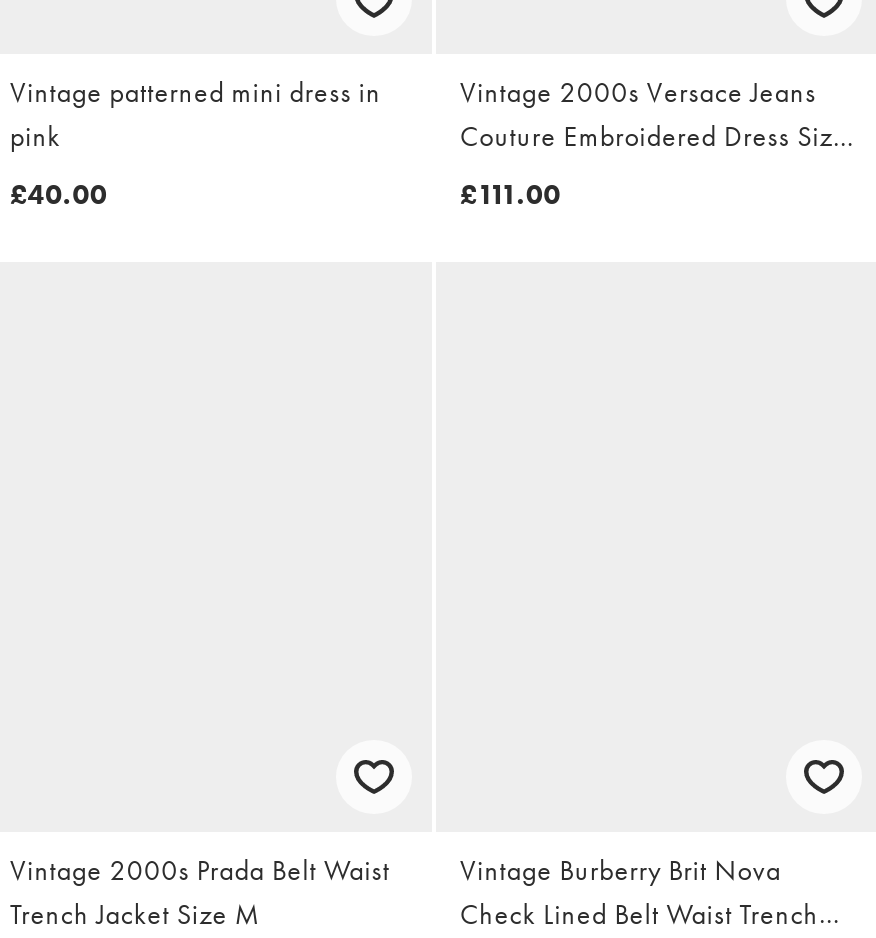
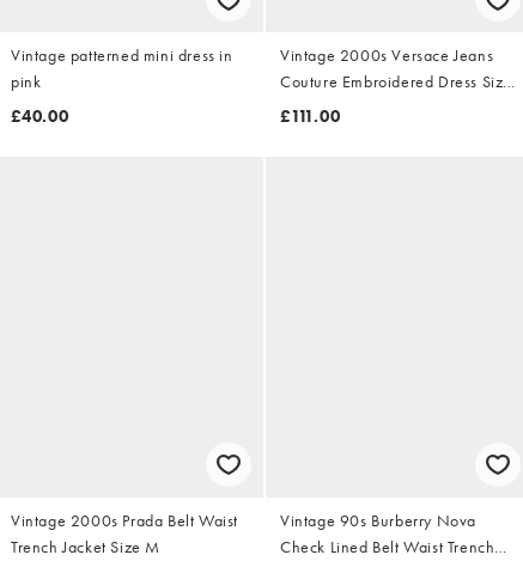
[460,851,781,887] Vintage Burberry Brit Nova -> [280,509,476,531] Vintage 90s Burberry Nova

